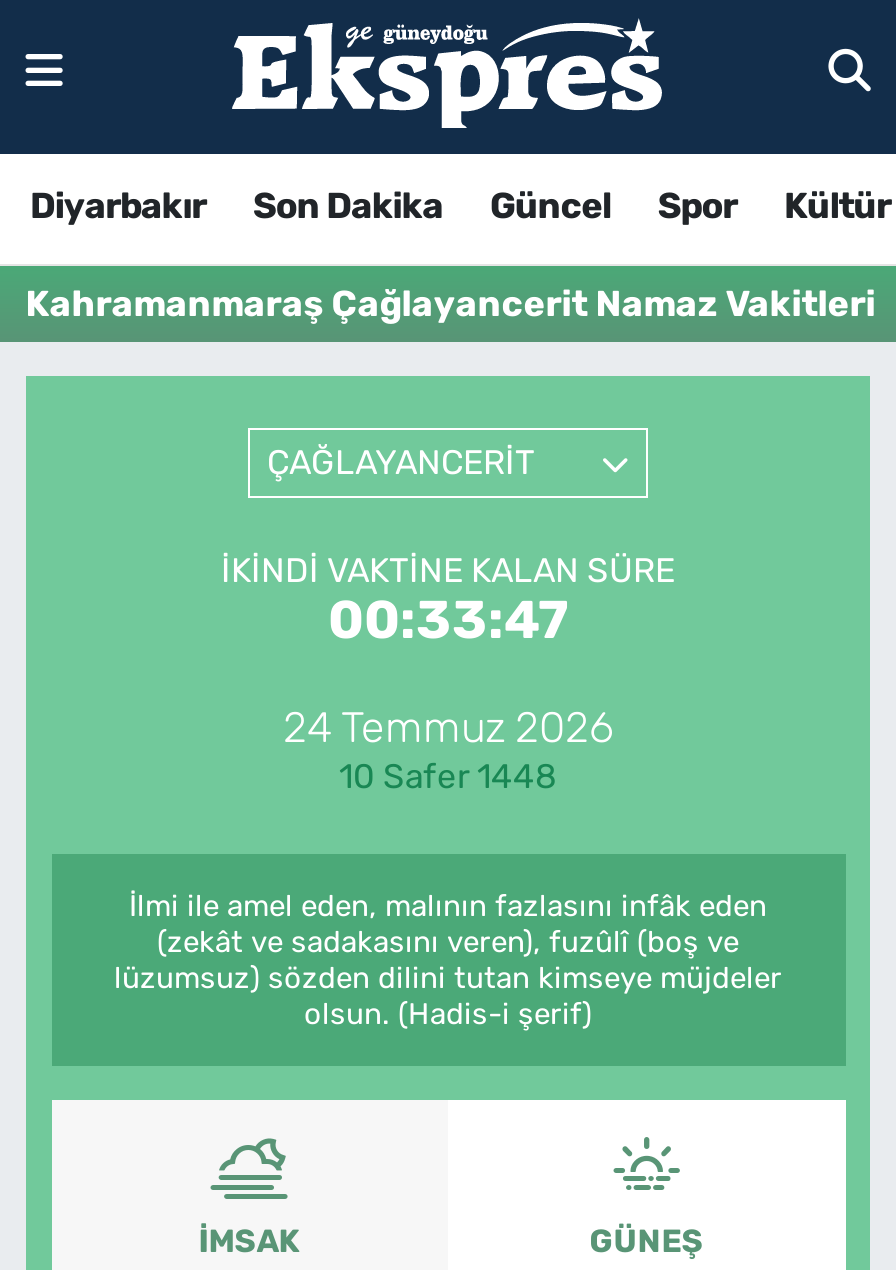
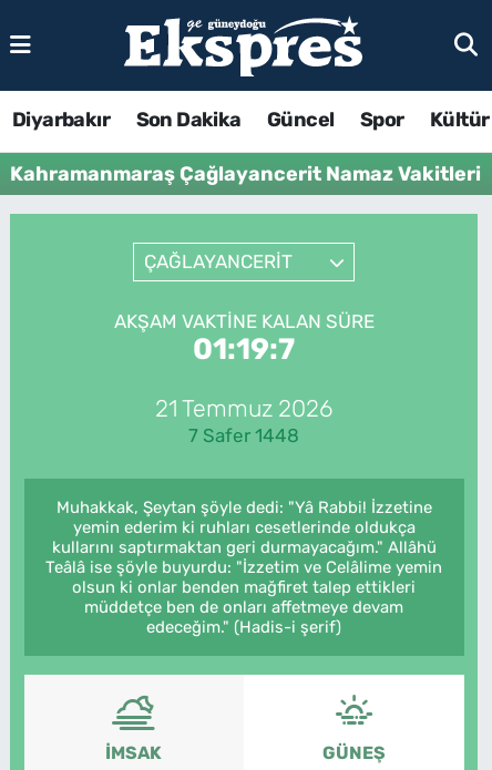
[221,550,675,652] İKINDI VAKTINE KALAN SÜRE | 00:33:47 -> [114,310,374,367] AKŞAM VAKTINE KALAN SÜRE | 01:19:7
[283,703,613,797] 24 Temmuz 2026 | 10 Safer 1448 -> [155,395,332,447] 21 Temmuz 2026 | 7 Safer 1448
[114,888,782,1032] İlmi ile amel eden, malının fazlasını infâk eden | (zekât ve sadakasını veren), fuzûlî (boş ve | lüzumsuz) sözden dilini tutan kimseye müjdeler | olsun. (Hadis-i şerif) -> [45,497,442,637] Muhakkak, Şeytan şöyle dedi: "Yâ Rabbi! İzzetine | yemin ederim ki ruhları cesetlerinde oldukça | kullarını saptırmaktan geri durmayacağım." Allâhü | Teâlâ ise şöyle buyurdu: "İzzetim ve Celâlime yemin | olsun ki onlar benden mağfiret talep ettikleri | müddetçe ben de onları affetmeye devam | edeceğim." (Hadis-i şerif)

